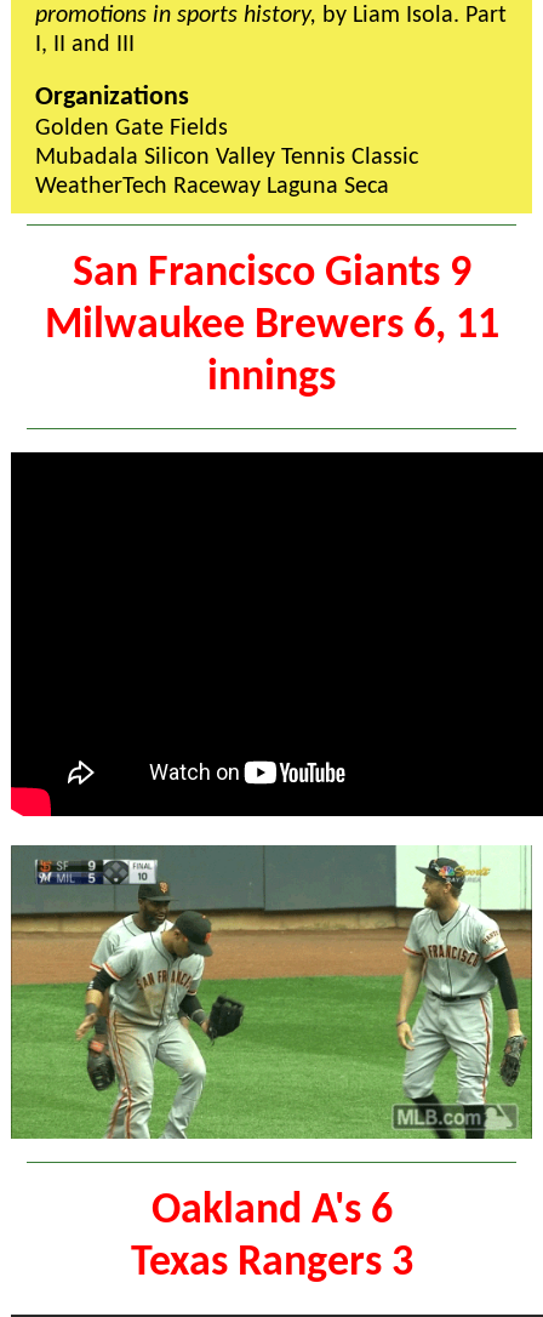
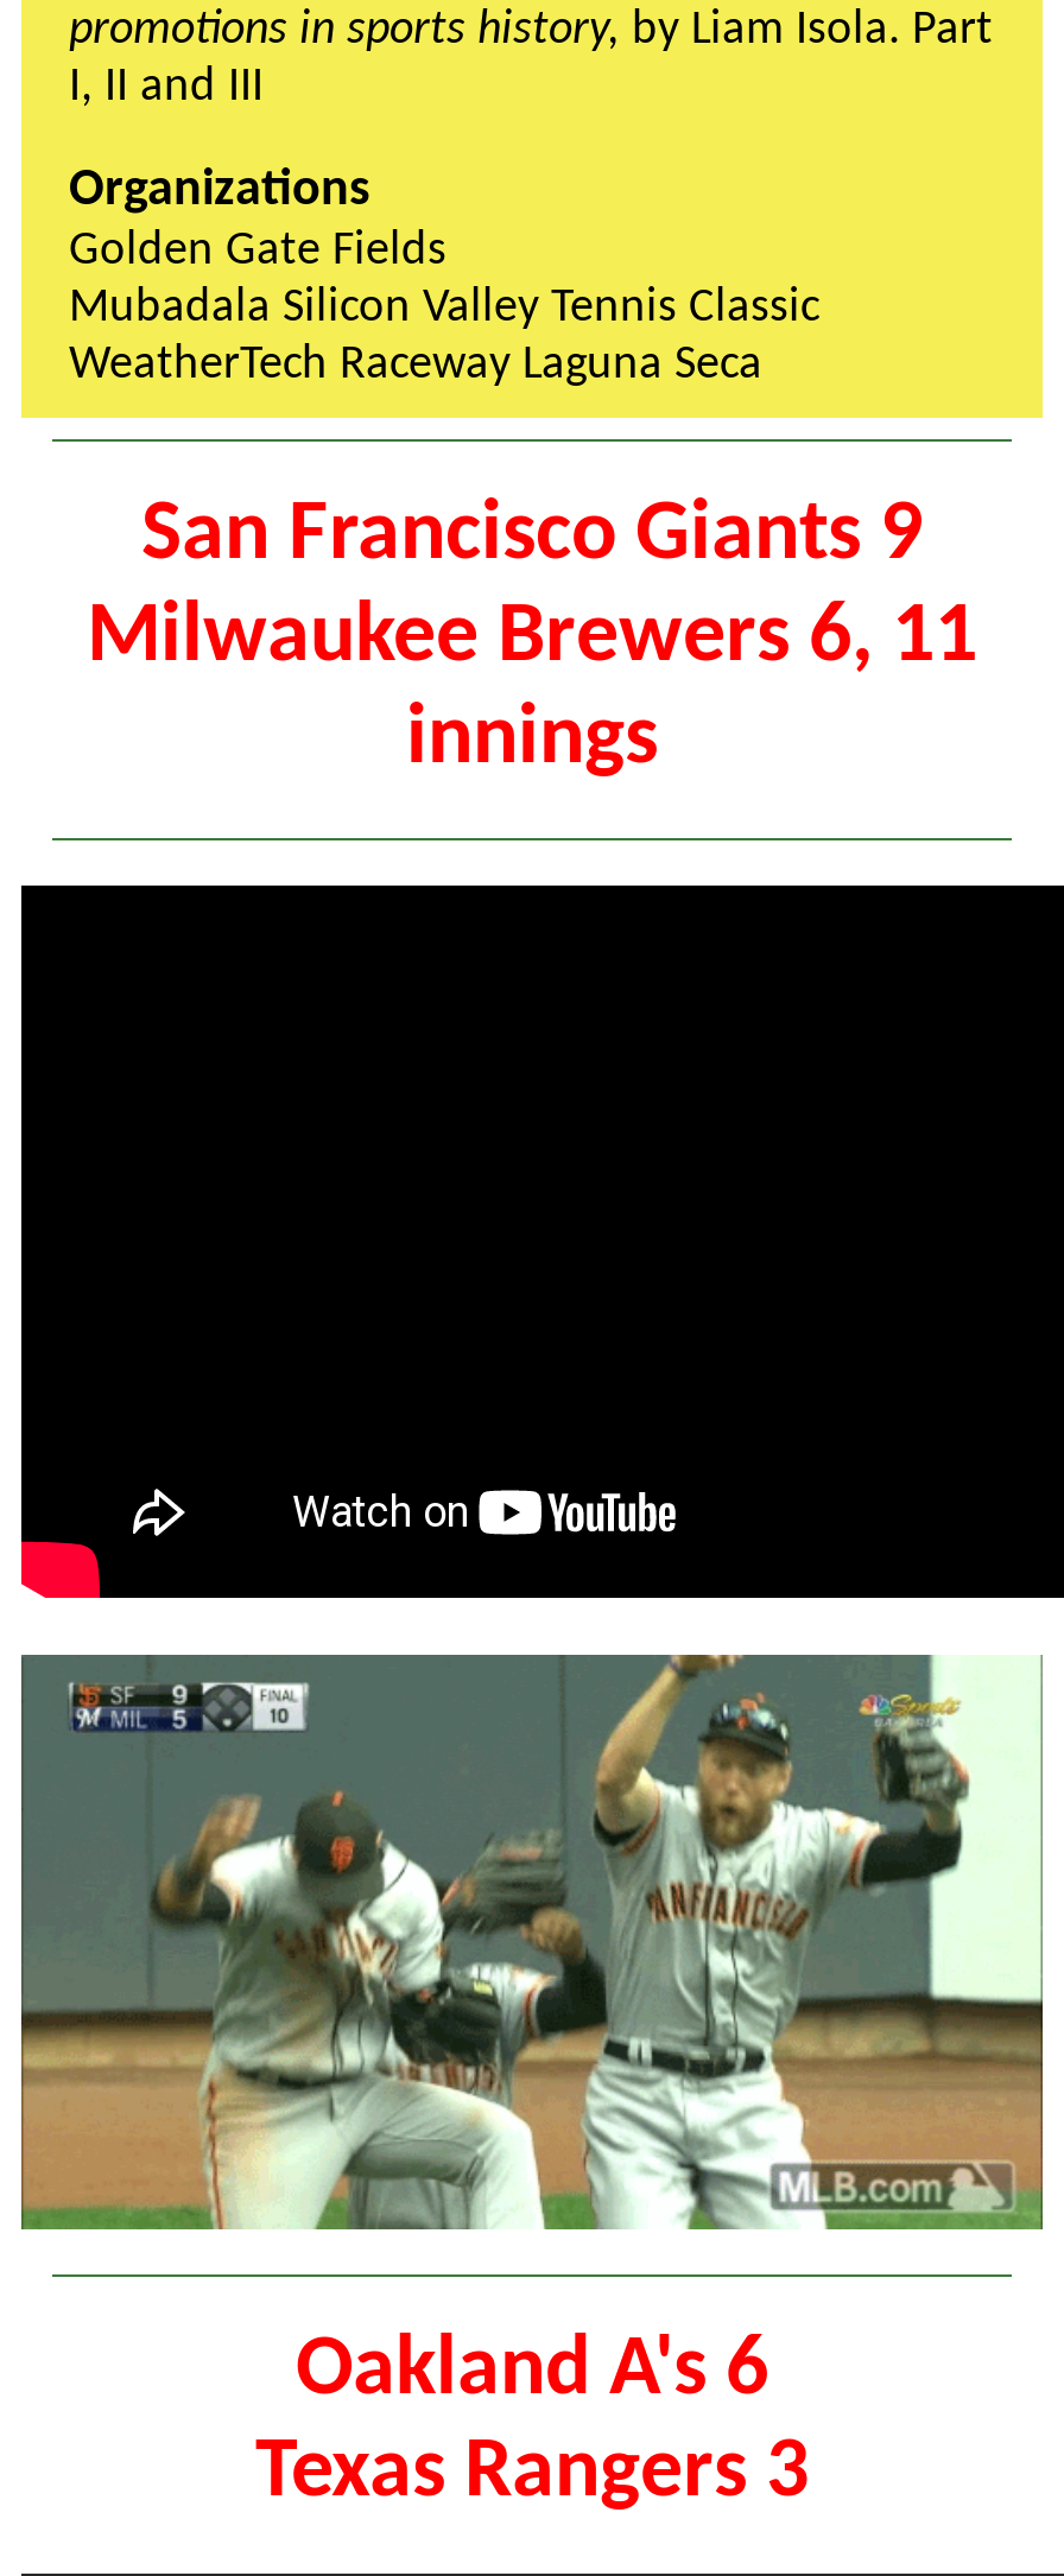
[11,844,533,1140] [image] -> [21,1652,1043,2232] [image]

